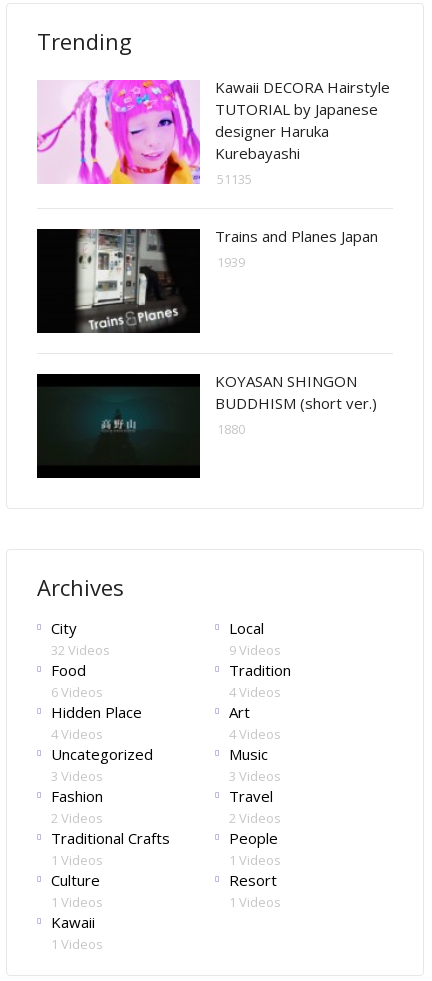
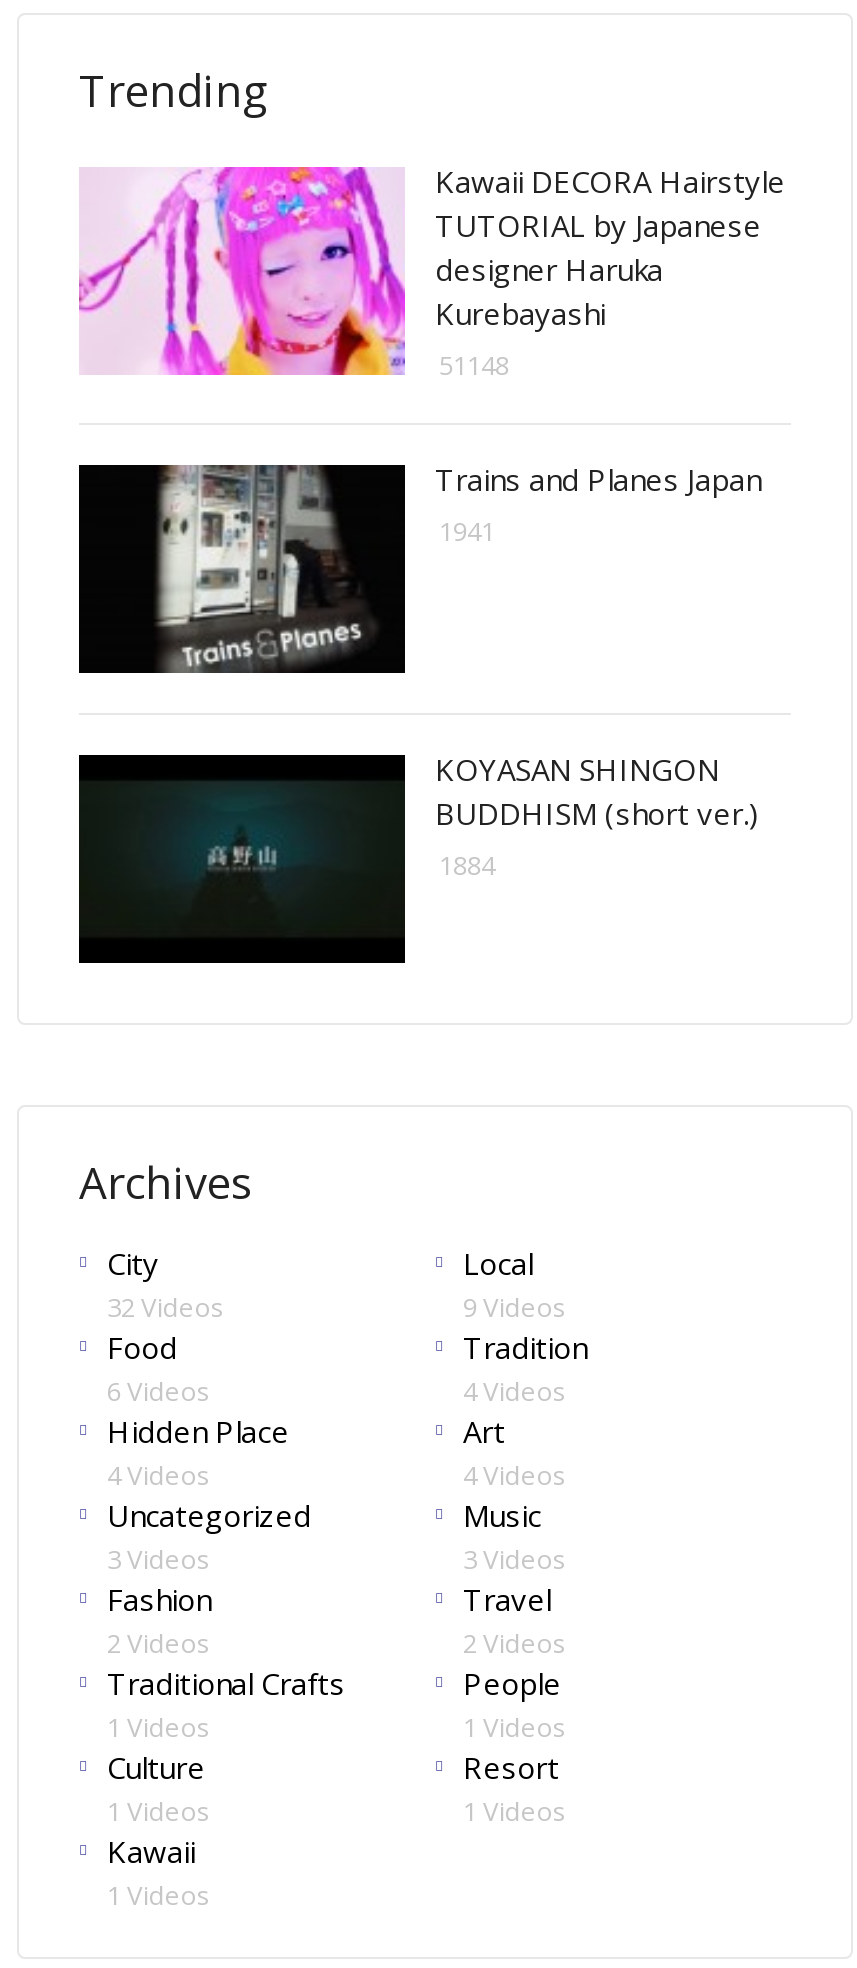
[217,170,252,188] 51135 -> [439,347,509,383] 51148
[217,253,245,271] 1939 -> [439,513,495,549] 1941
[217,420,245,438] 1880 -> [439,847,495,883] 1884

